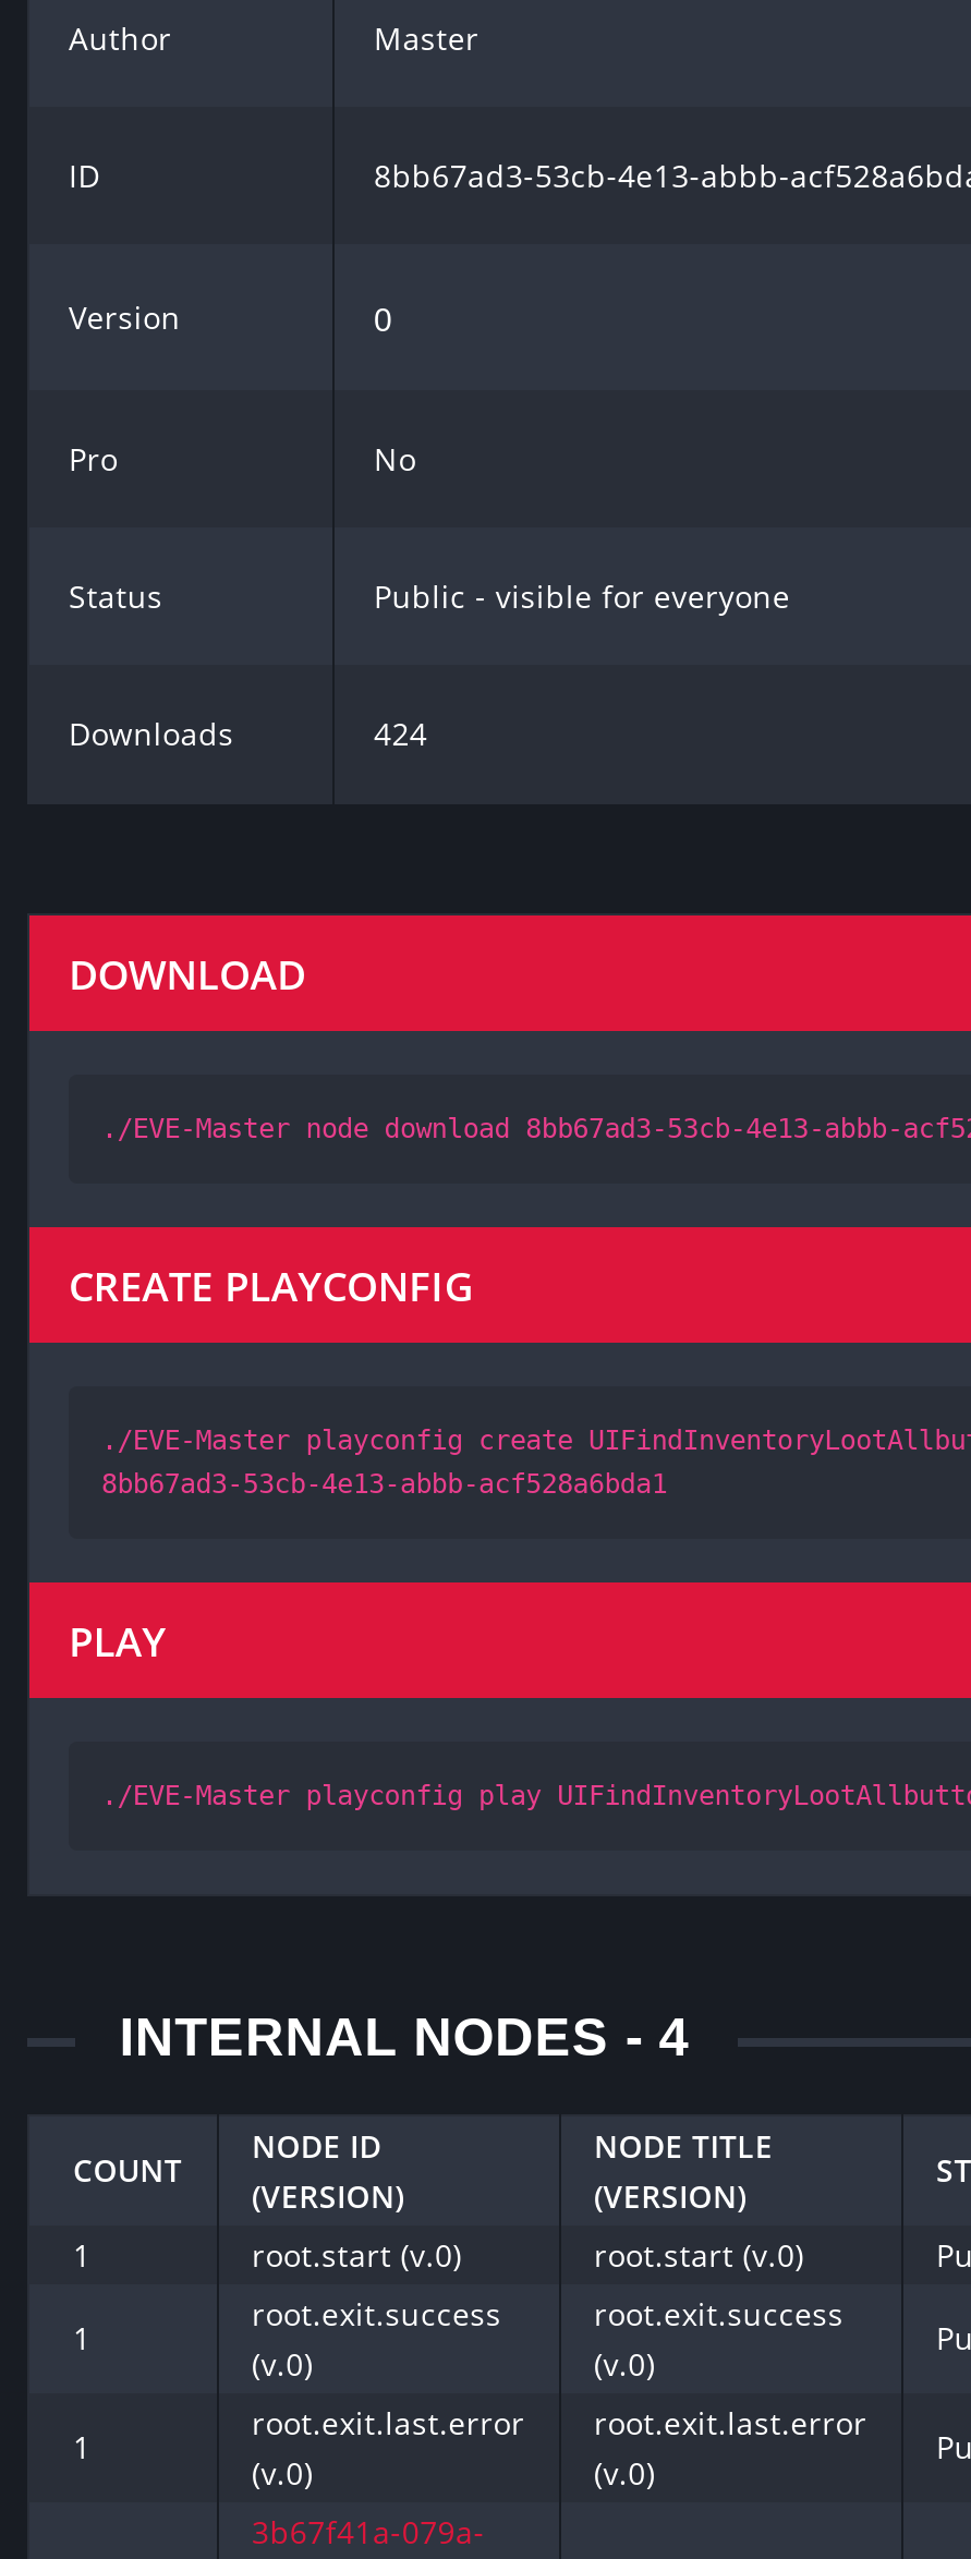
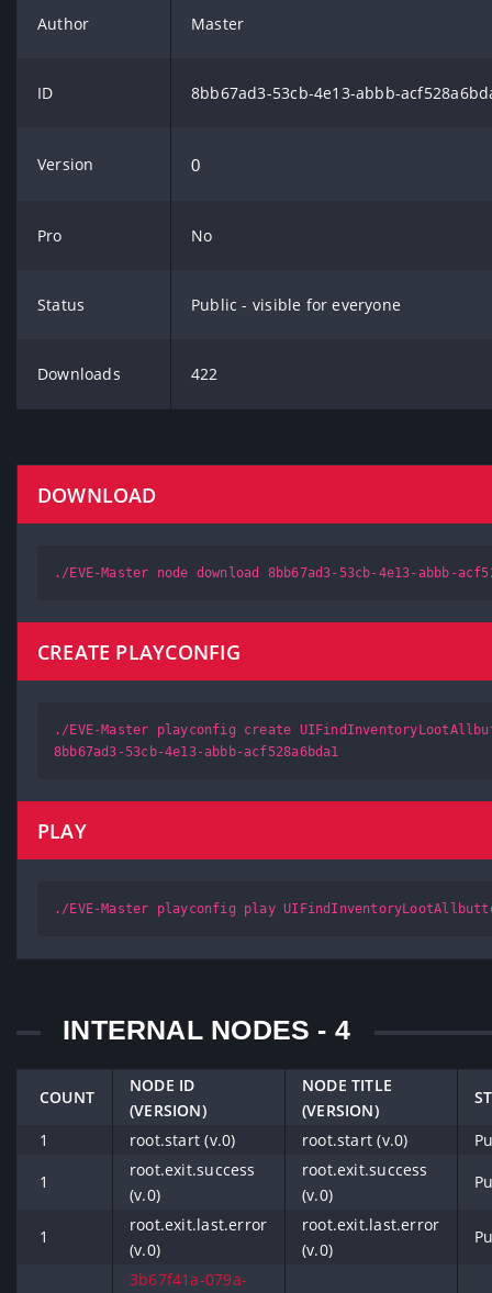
[374,713,427,754] 424 -> [191,363,218,384] 422

